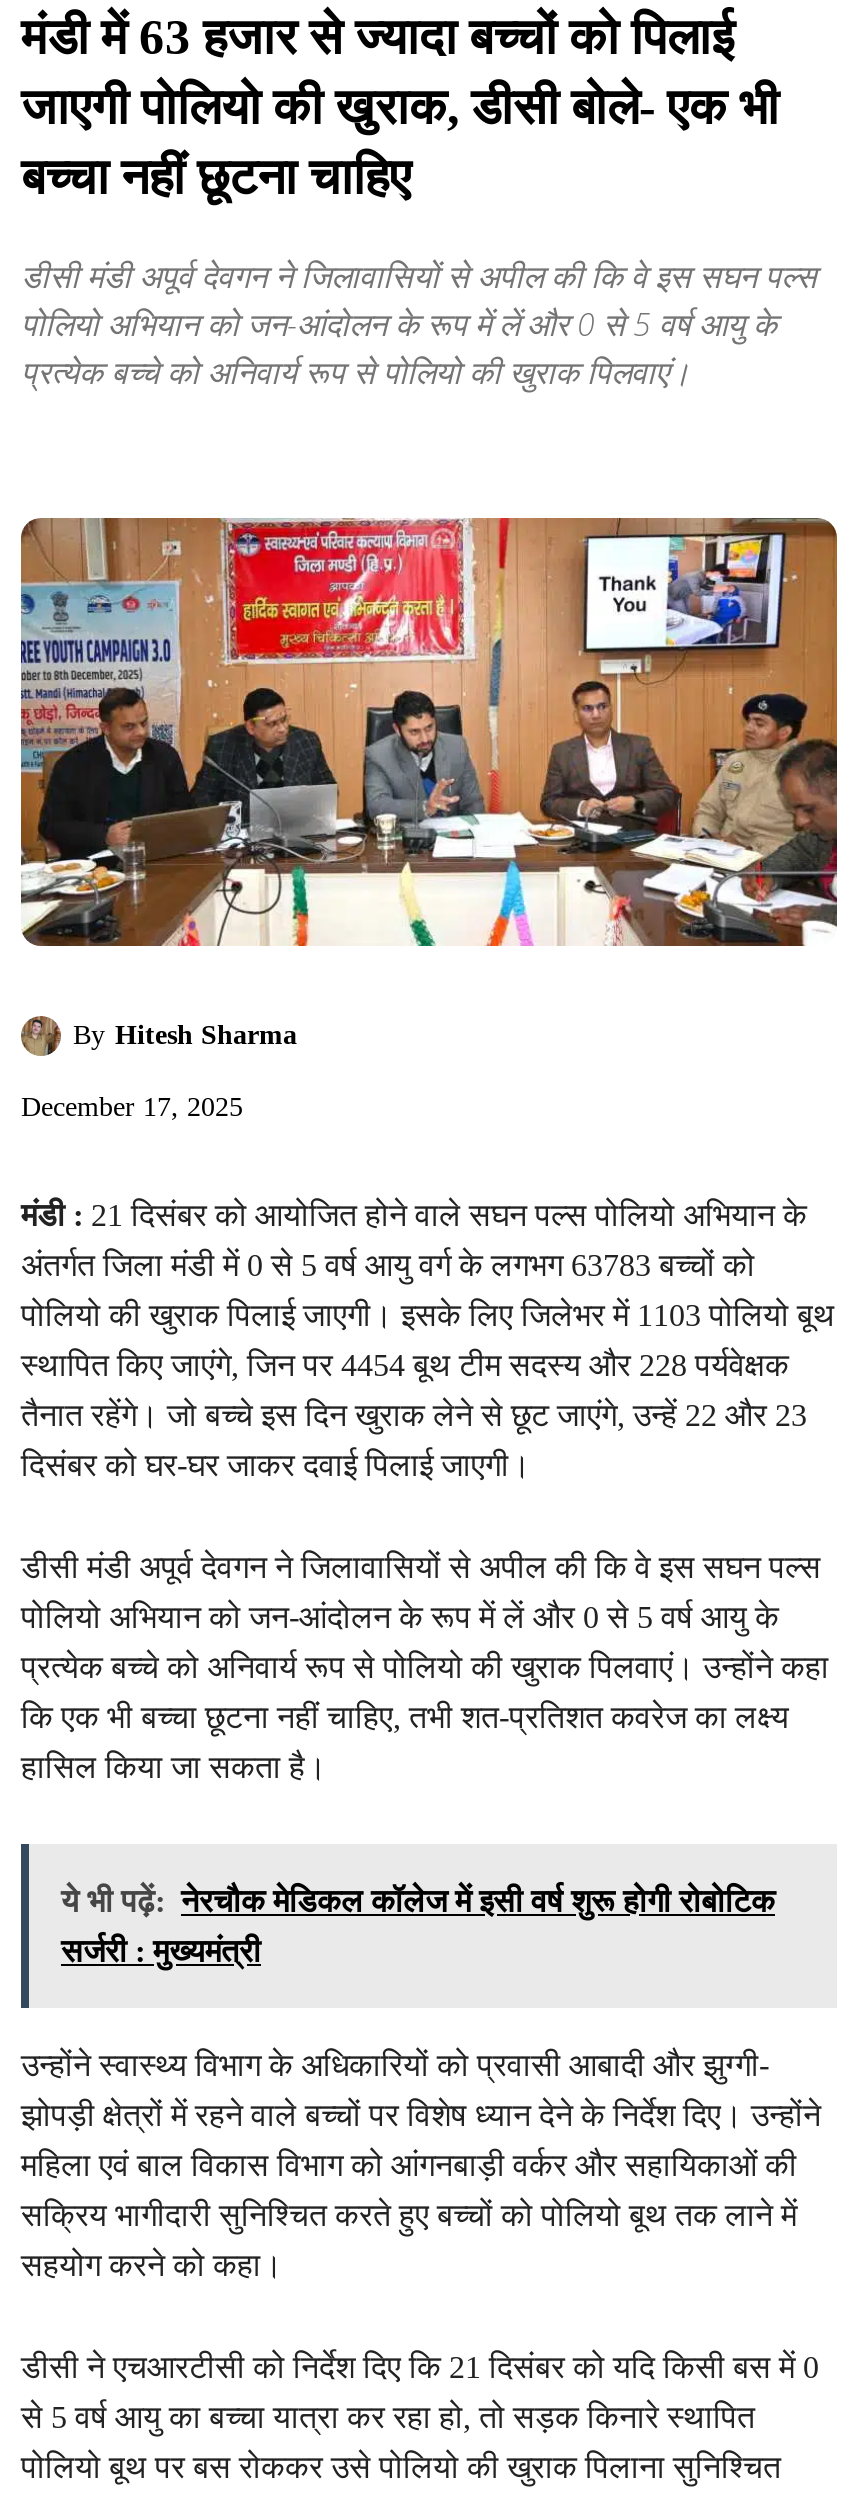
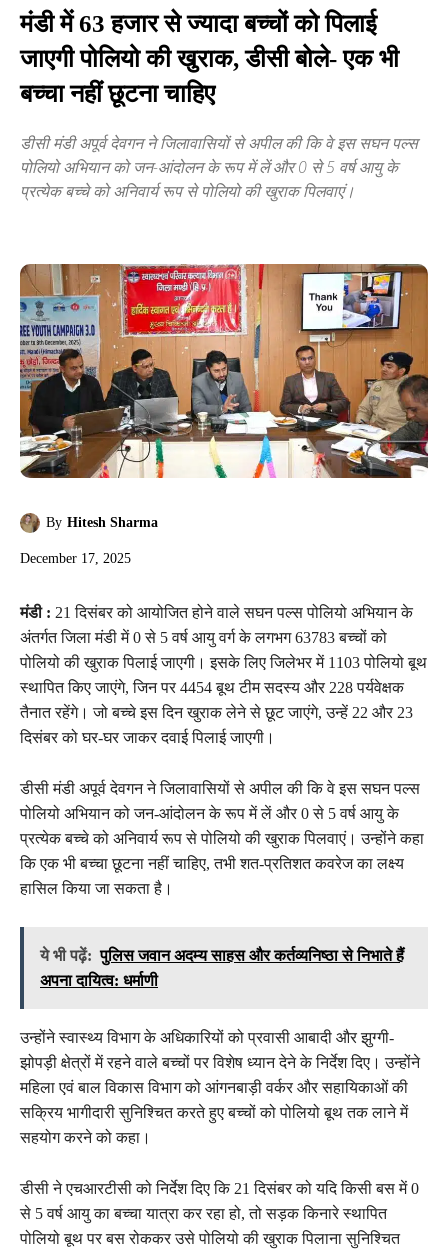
[61,1884,775,1918] ये भी पढ़ें: नेरचौक मेडिकल कॉलेज में इसी वर्ष शुरू होगी रोबोटिक -> [40,947,404,964] ये भी पढ़ें: पुलिस जवान अदम्य साहस और कर्तव्यनिष्ठा से निभाते हैं
[61,1934,261,1968] सर्जरी : मुख्यमंत्री -> [40,972,158,989] अपना दायित्व: धर्माणी

